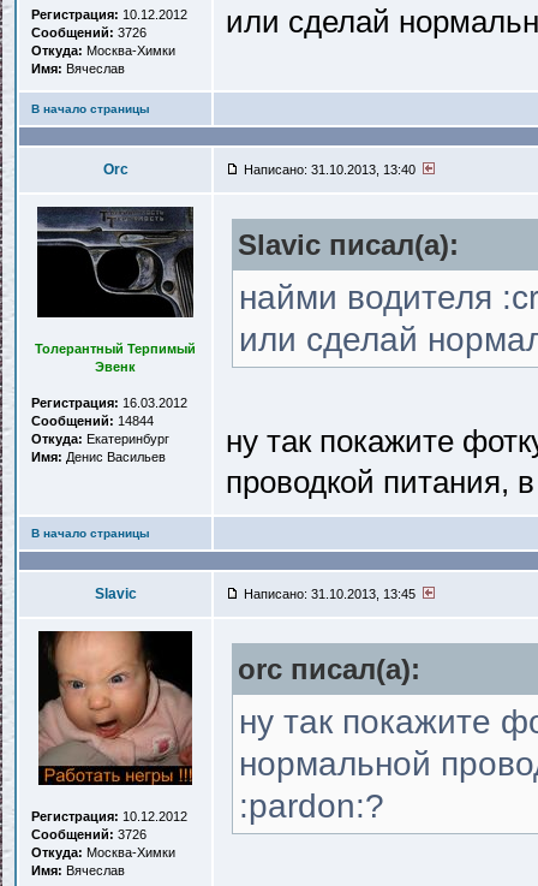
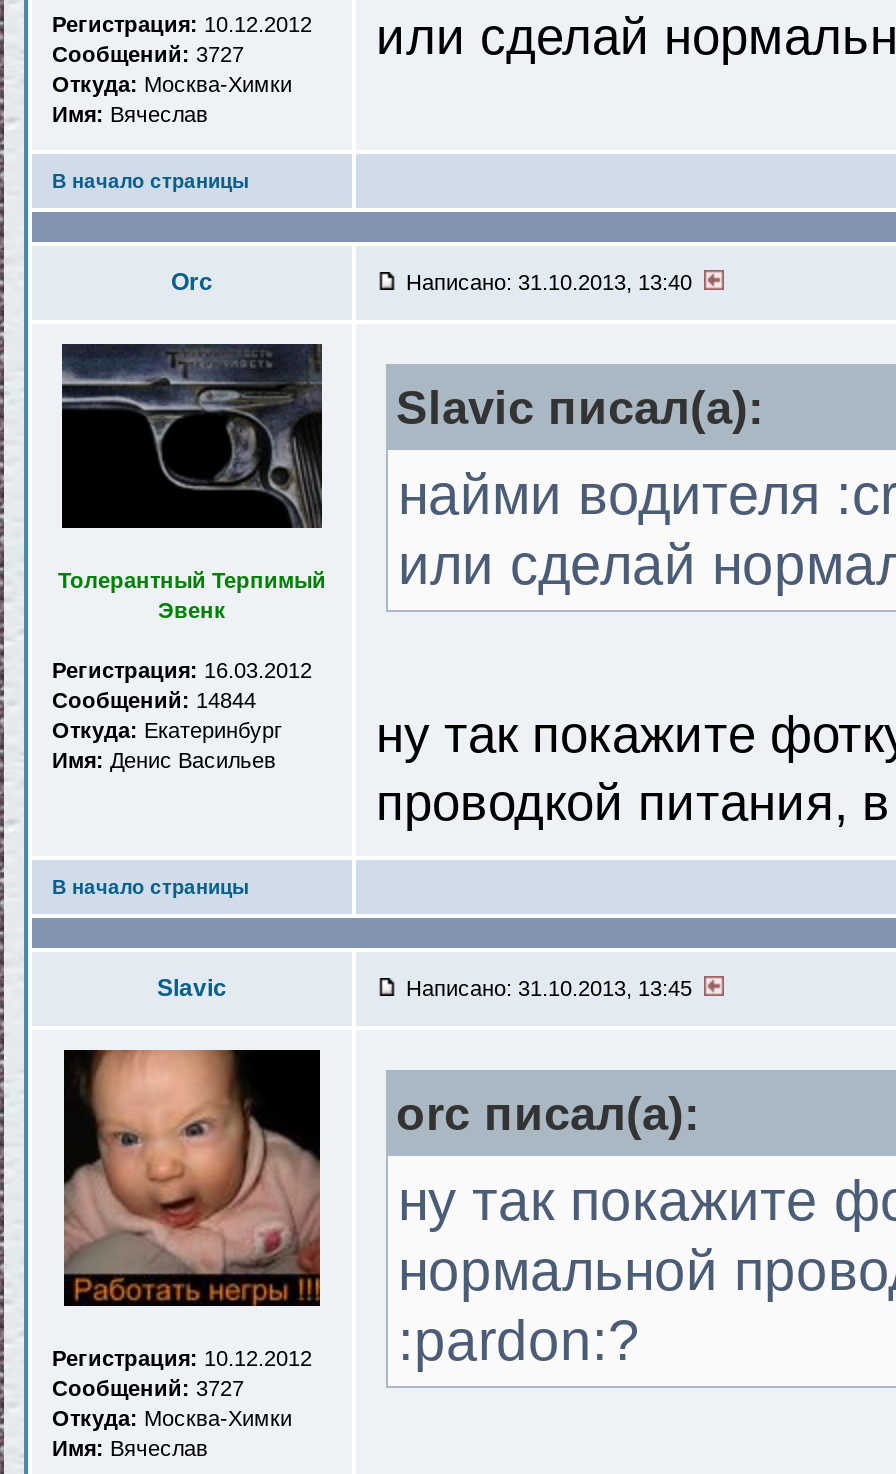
[31,25,147,40] Сообщений: 3726 -> [52,42,244,66] Сообщений: 3727
[31,827,147,842] Сообщений: 3726 -> [52,1376,244,1400] Сообщений: 3727

